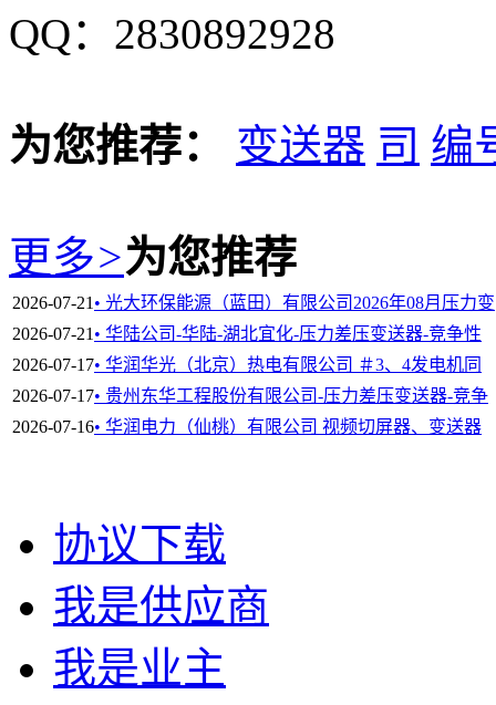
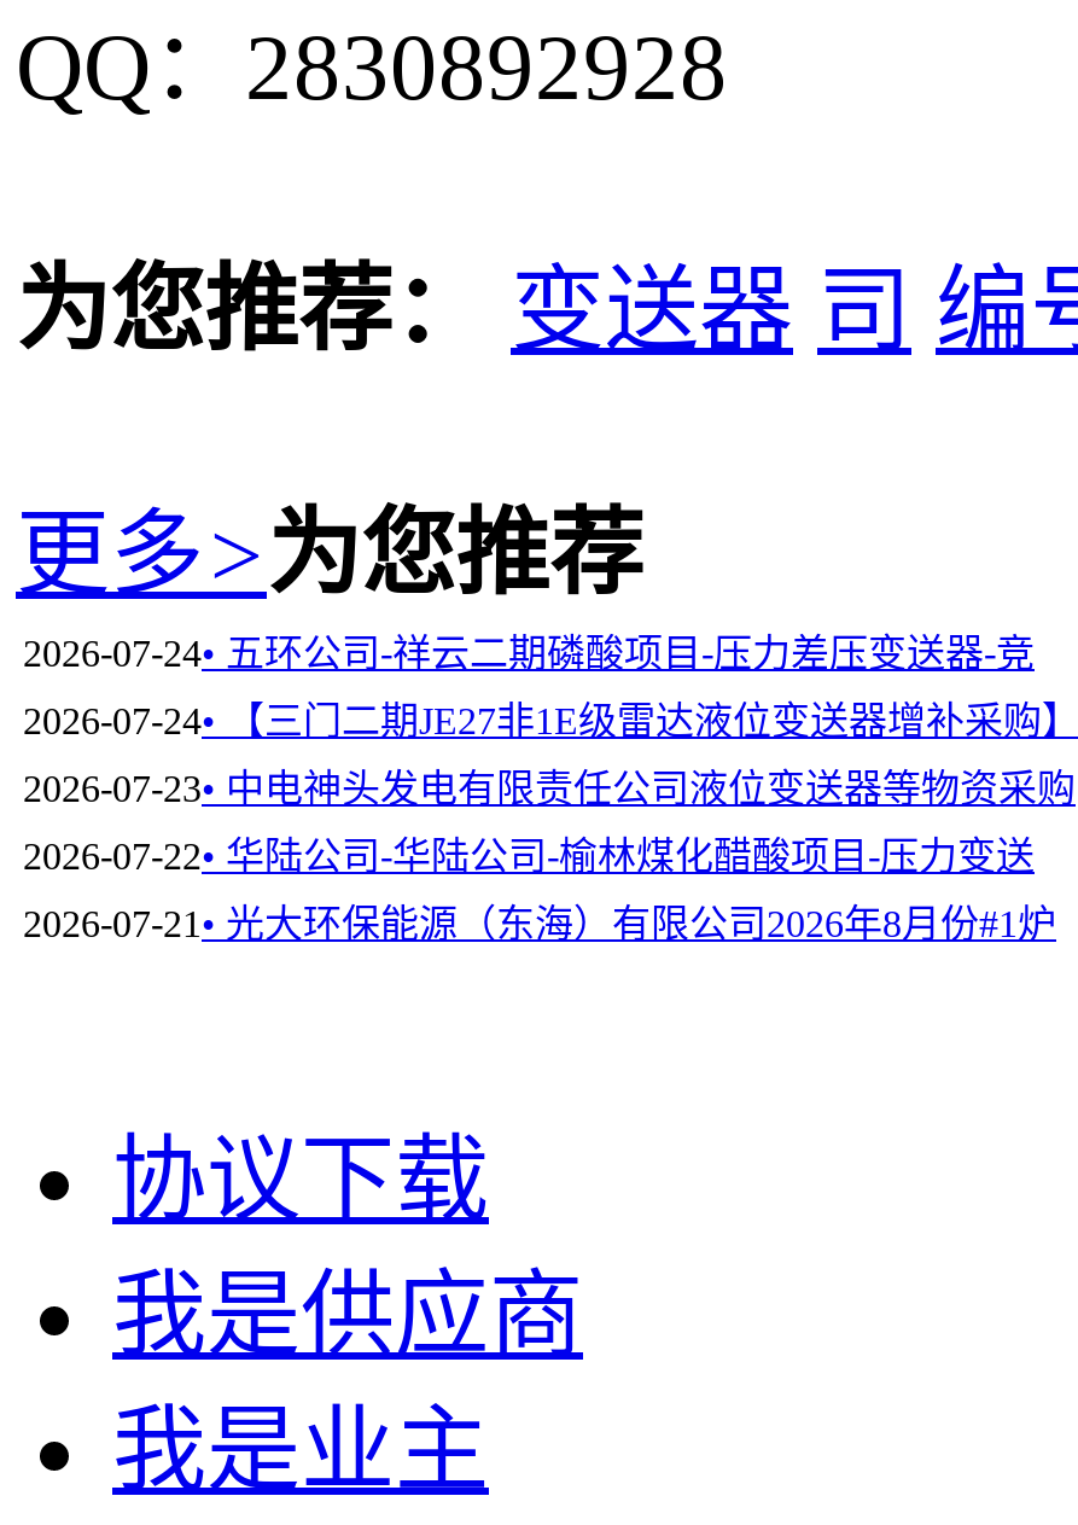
[12,293,495,312] 2026-07-21• 光大环保能源（蓝田）有限公司2026年08月压力变 -> [23,632,1035,674] 2026-07-24• 五环公司-祥云二期磷酸项目-压力差压变送器-竞
[12,324,482,343] 2026-07-21• 华陆公司-华陆-湖北宜化-压力差压变送器-竞争性 -> [23,700,1078,741] 2026-07-24• 【三门二期JE27非1E级雷达液位变送器增补采购】
[12,355,482,374] 2026-07-17• 华润华光（北京）热电有限公司 ＃3、4发电机同 -> [23,768,1076,809] 2026-07-23• 中电神头发电有限责任公司液位变送器等物资采购
[12,386,488,405] 2026-07-17• 贵州东华工程股份有限公司-压力差压变送器-竞争 -> [23,835,1035,876] 2026-07-22• 华陆公司-华陆公司-榆林煤化醋酸项目-压力变送
[12,417,482,436] 2026-07-16 • 华润电力（仙桃）有限公司 视频切屏器、变送器 -> [23,903,1056,944] 2026-07-21 • 光大环保能源（东海）有限公司2026年8月份#1炉

